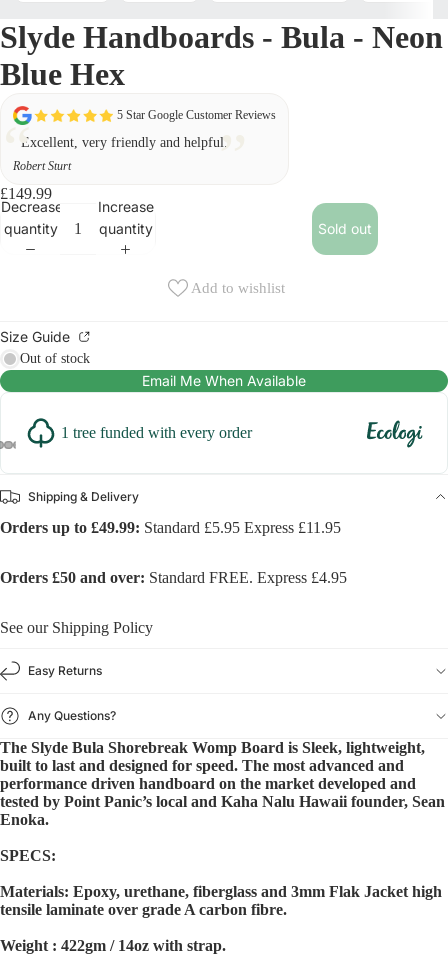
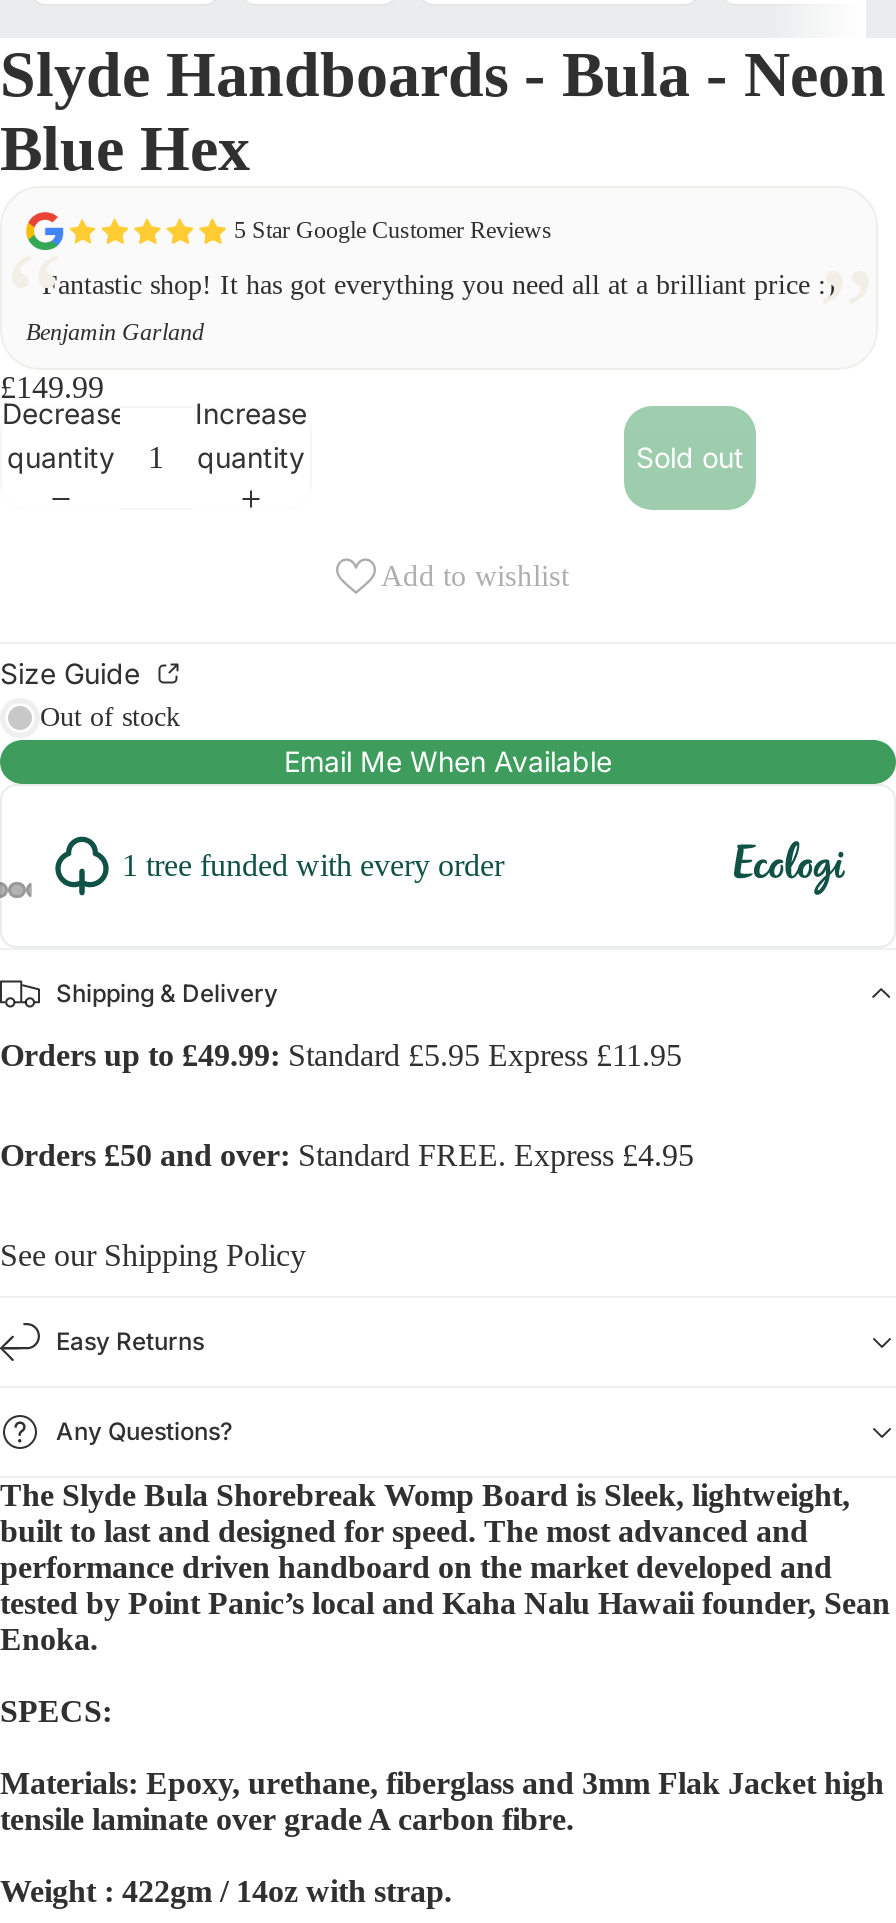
[21,135,228,150] Excellent, very friendly and helpful. -> [42,270,836,300] Fantastic shop! It has got everything you need all at a brilliant price :)
[13,159,71,173] Robert Sturt -> [26,318,204,346] Benjamin Garland

